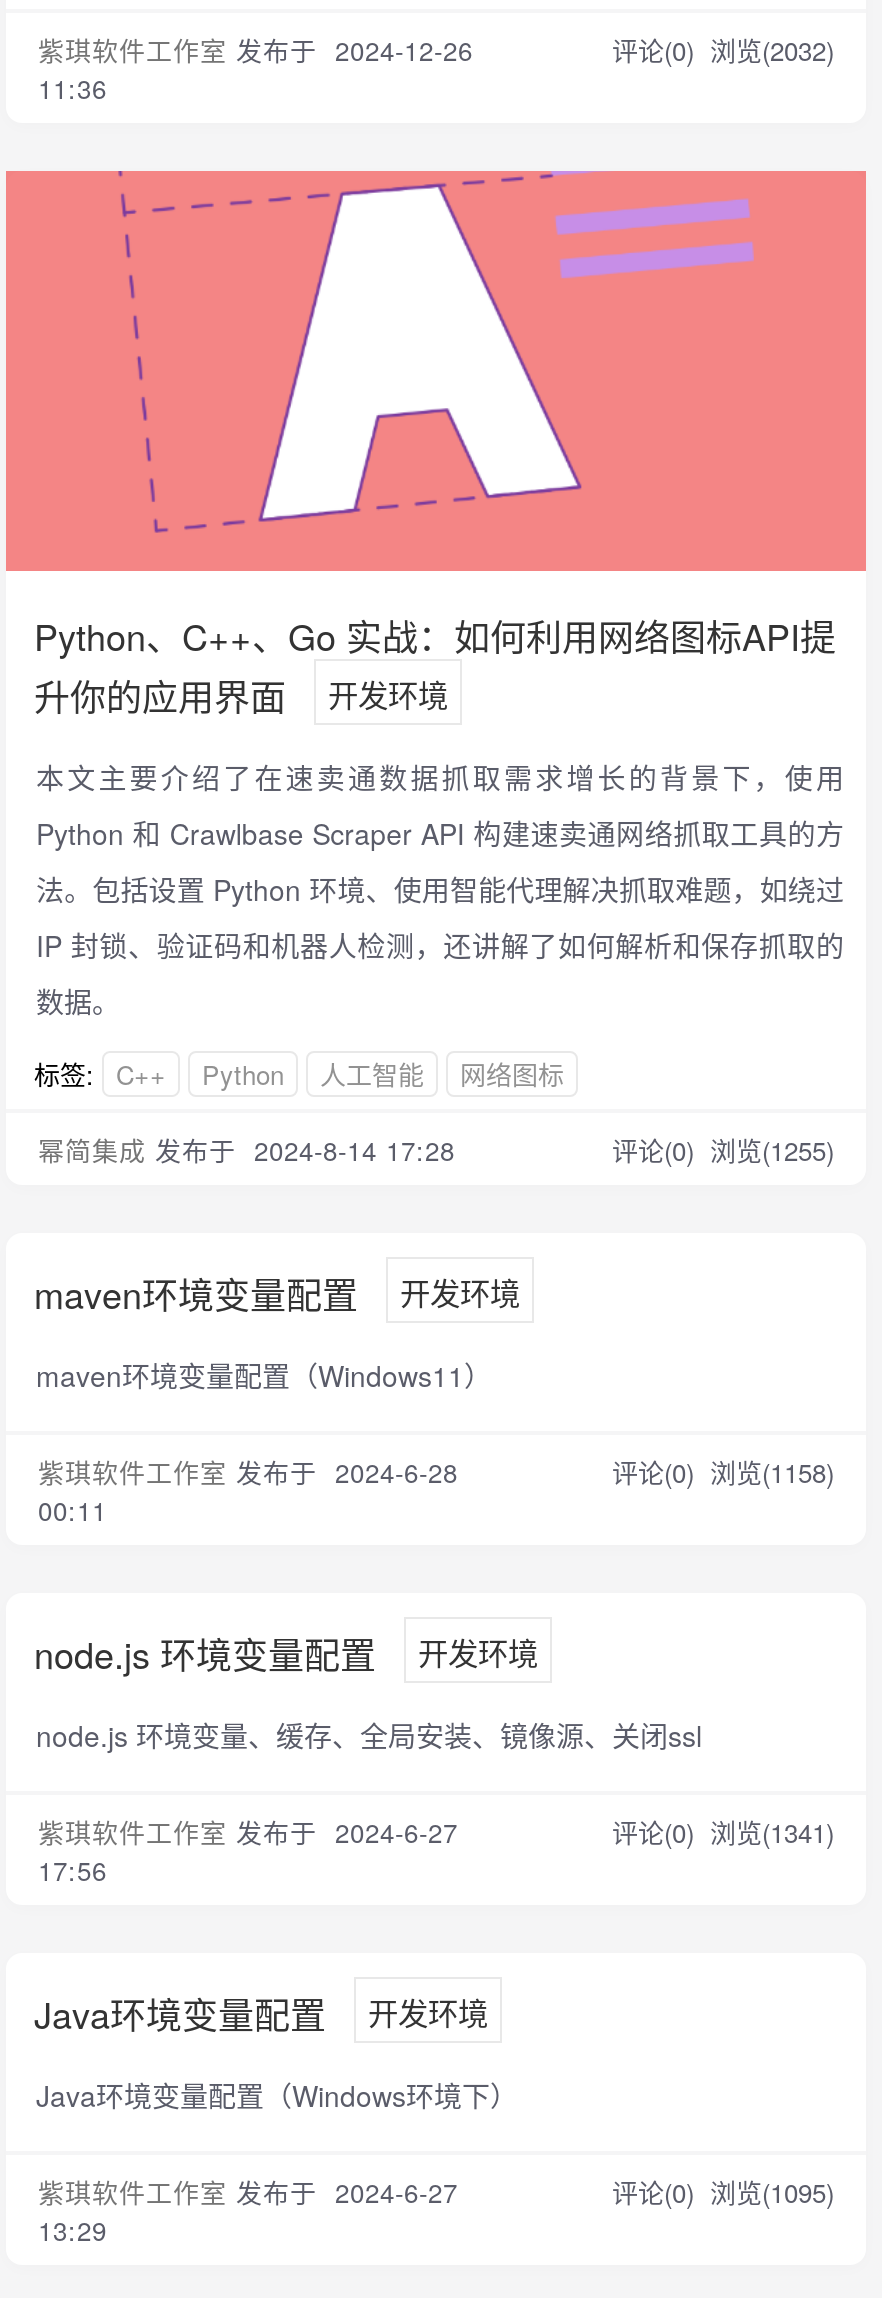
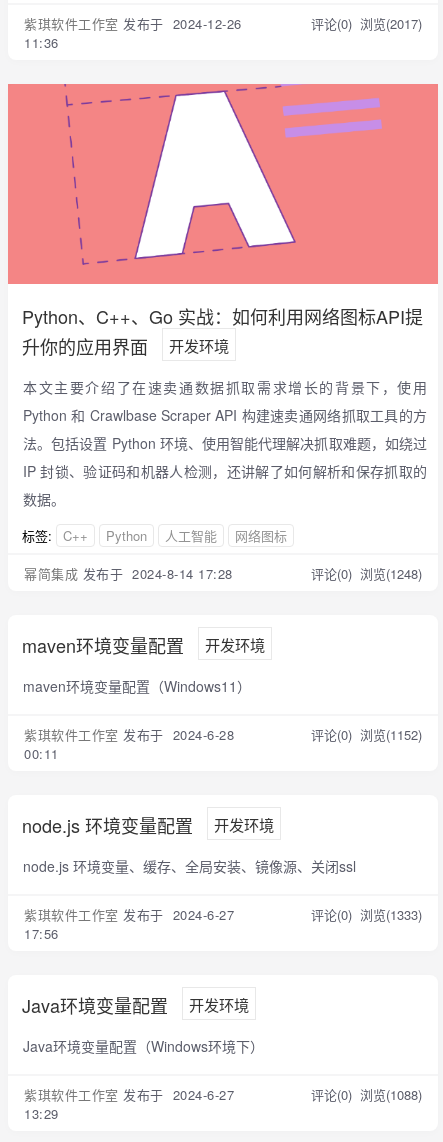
[612,30,834,68] 评论(0) 浏览(2032) -> [311,14,422,33] 评论(0) 浏览(2017)
[612,1130,834,1168] 评论(0) 浏览(1255) -> [311,564,422,583] 评论(0) 浏览(1248)
[612,1452,834,1490] 评论(0) 浏览(1158) -> [311,725,422,744] 评论(0) 浏览(1152)
[612,1812,834,1850] 评论(0) 浏览(1341) -> [311,905,422,924] 评论(0) 浏览(1333)
[612,2172,834,2210] 评论(0) 浏览(1095) -> [311,1085,422,1104] 评论(0) 浏览(1088)

